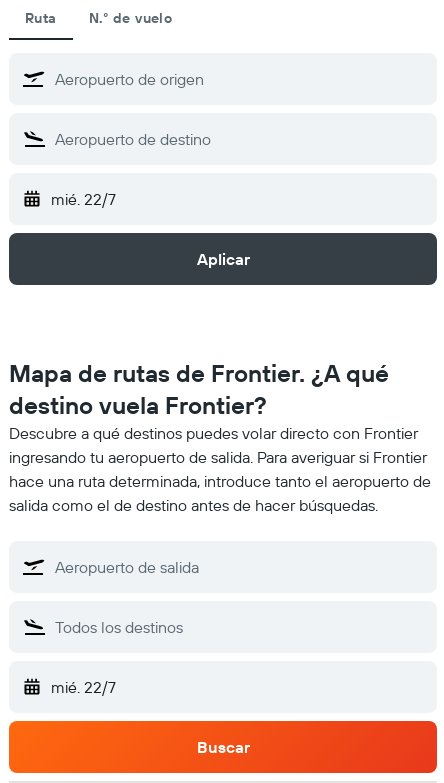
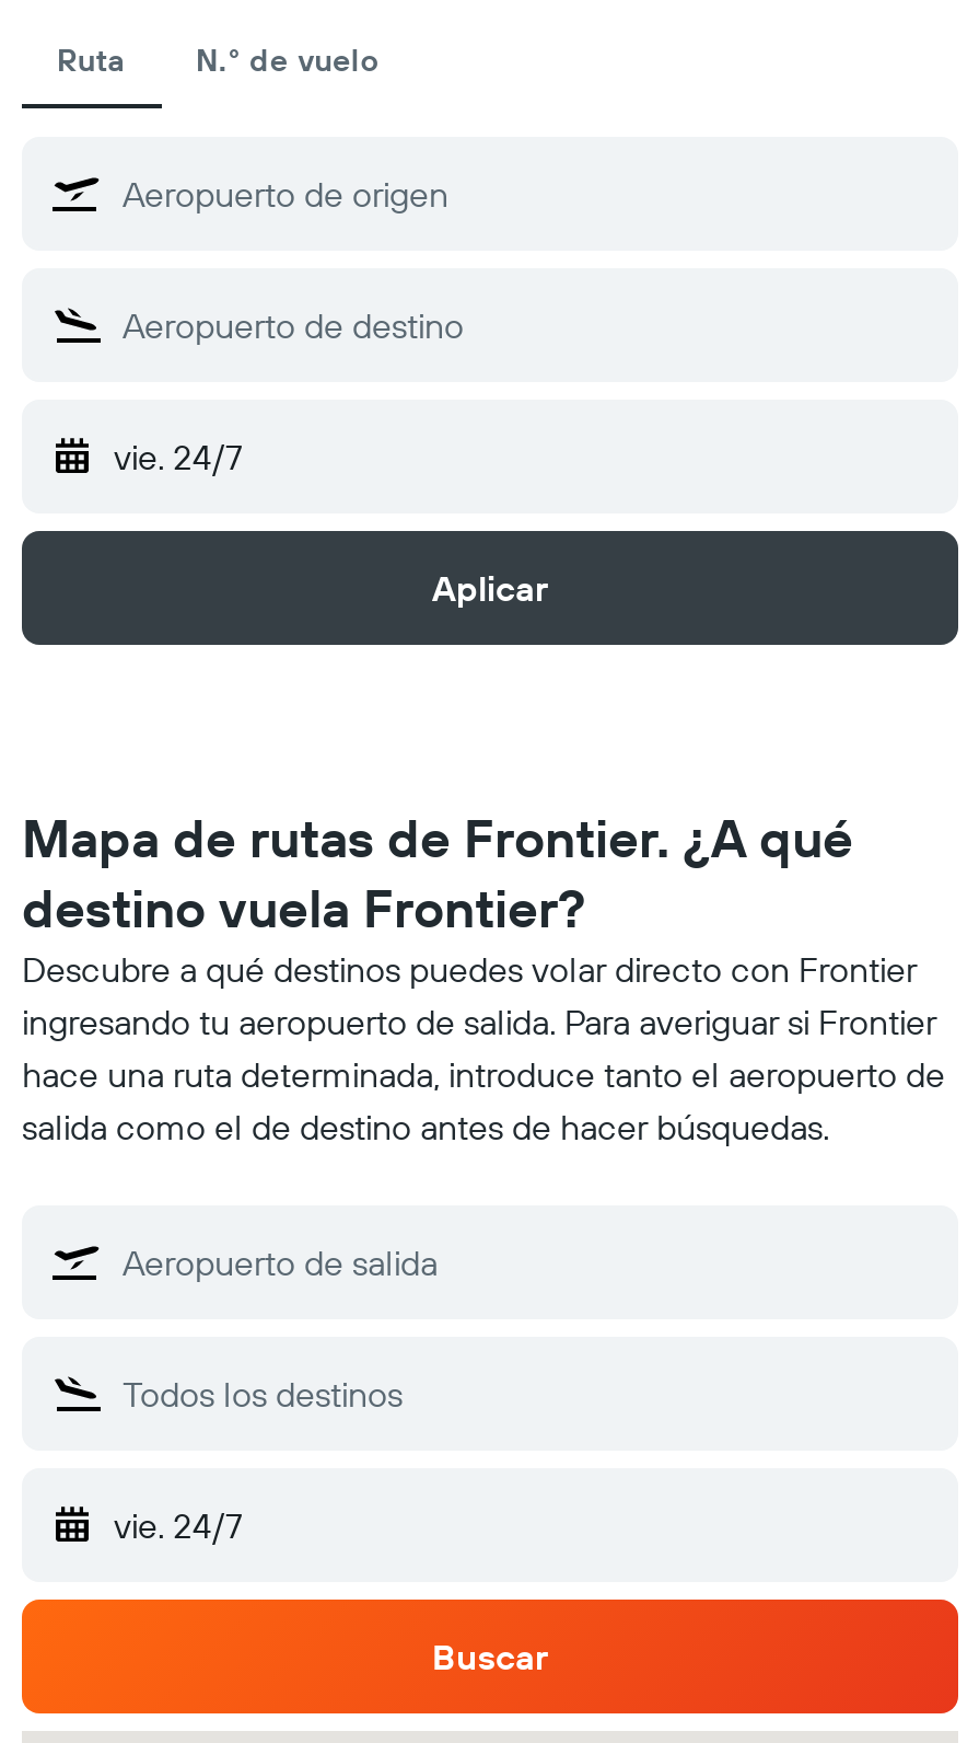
[51,189,116,209] mié. 22/7 -> [114,435,243,478] vie. 24/7
[51,677,116,697] mié. 22/7 -> [114,1503,243,1547] vie. 24/7

